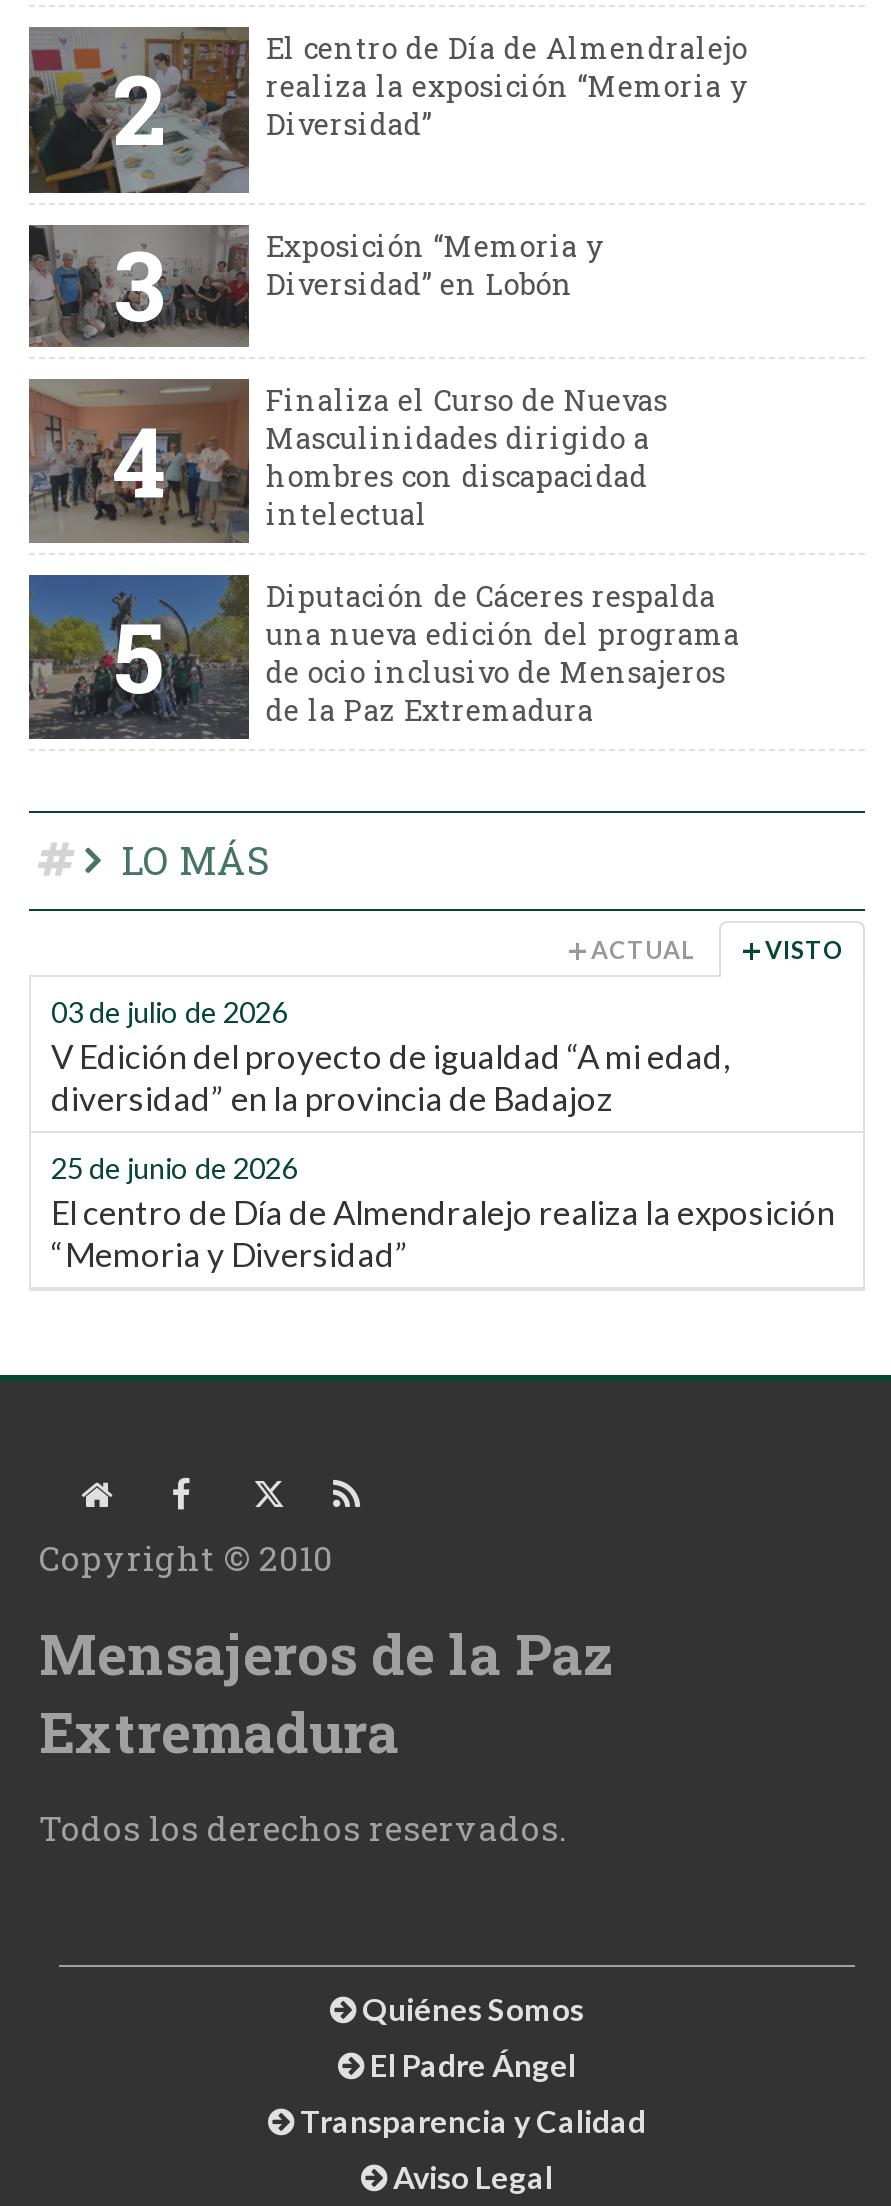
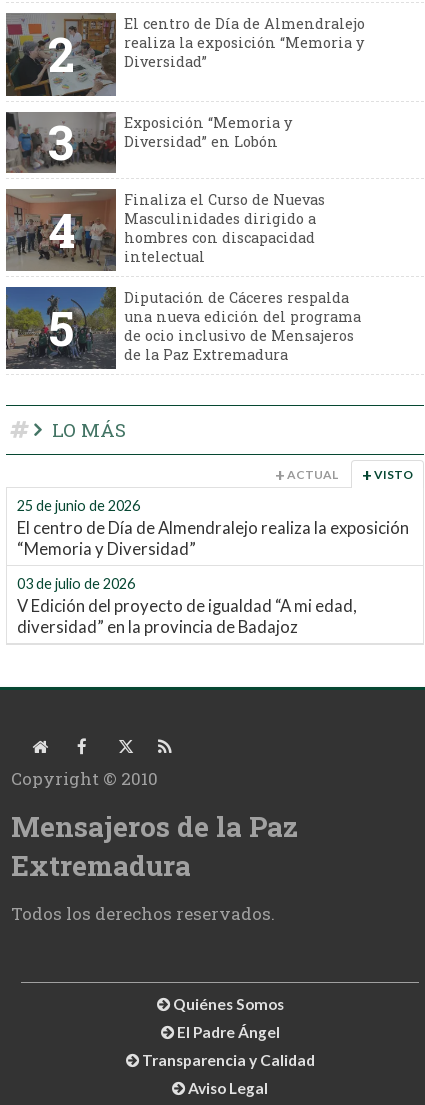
moved [51,996,731,1120] -> [17,575,357,637]: 03 de julio de 2026 | V Edición del proyecto de igualdad “A mi edad, | diversidad” en la provincia de Badajoz
moved [51,1152,835,1276] -> [17,497,409,559]: 25 de junio de 2026 | El centro de Día de Almendralejo realiza la exposición | “Memoria y Diversidad”

